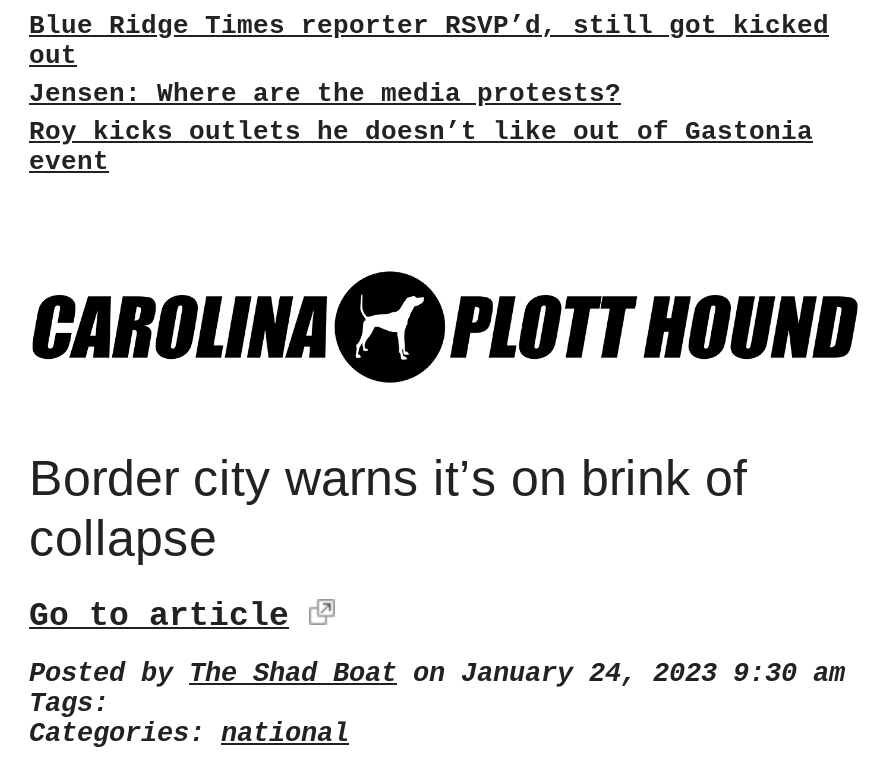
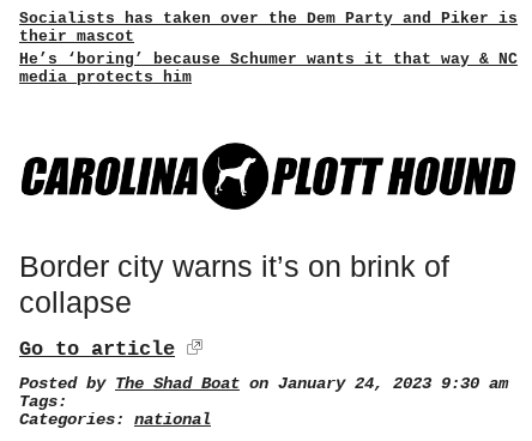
[29,11,829,177] Blue Ridge Times reporter RSVP’d, still got kicked | out | Jensen: Where are the media protests? | Roy kicks outlets he doesn’t like out of Gastonia | event -> [19,10,518,86] Socialists has taken over the Dem Party and Piker is | their mascot | He’s ‘boring’ because Schumer wants it that way & NC | media protects him

